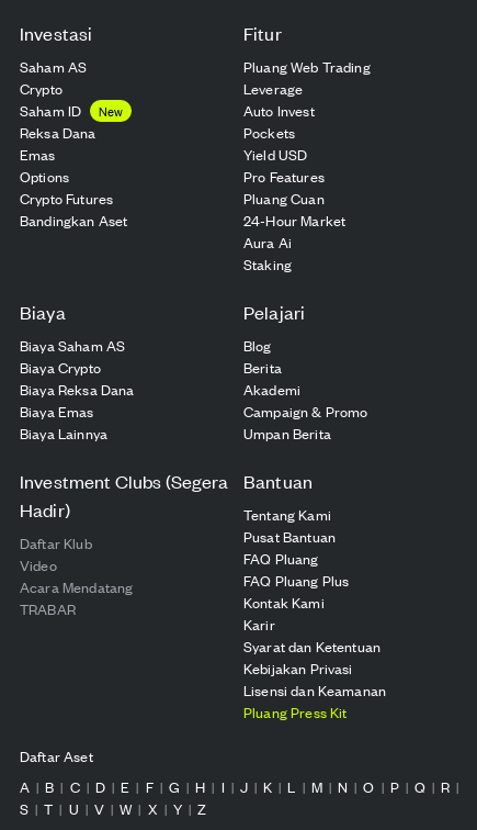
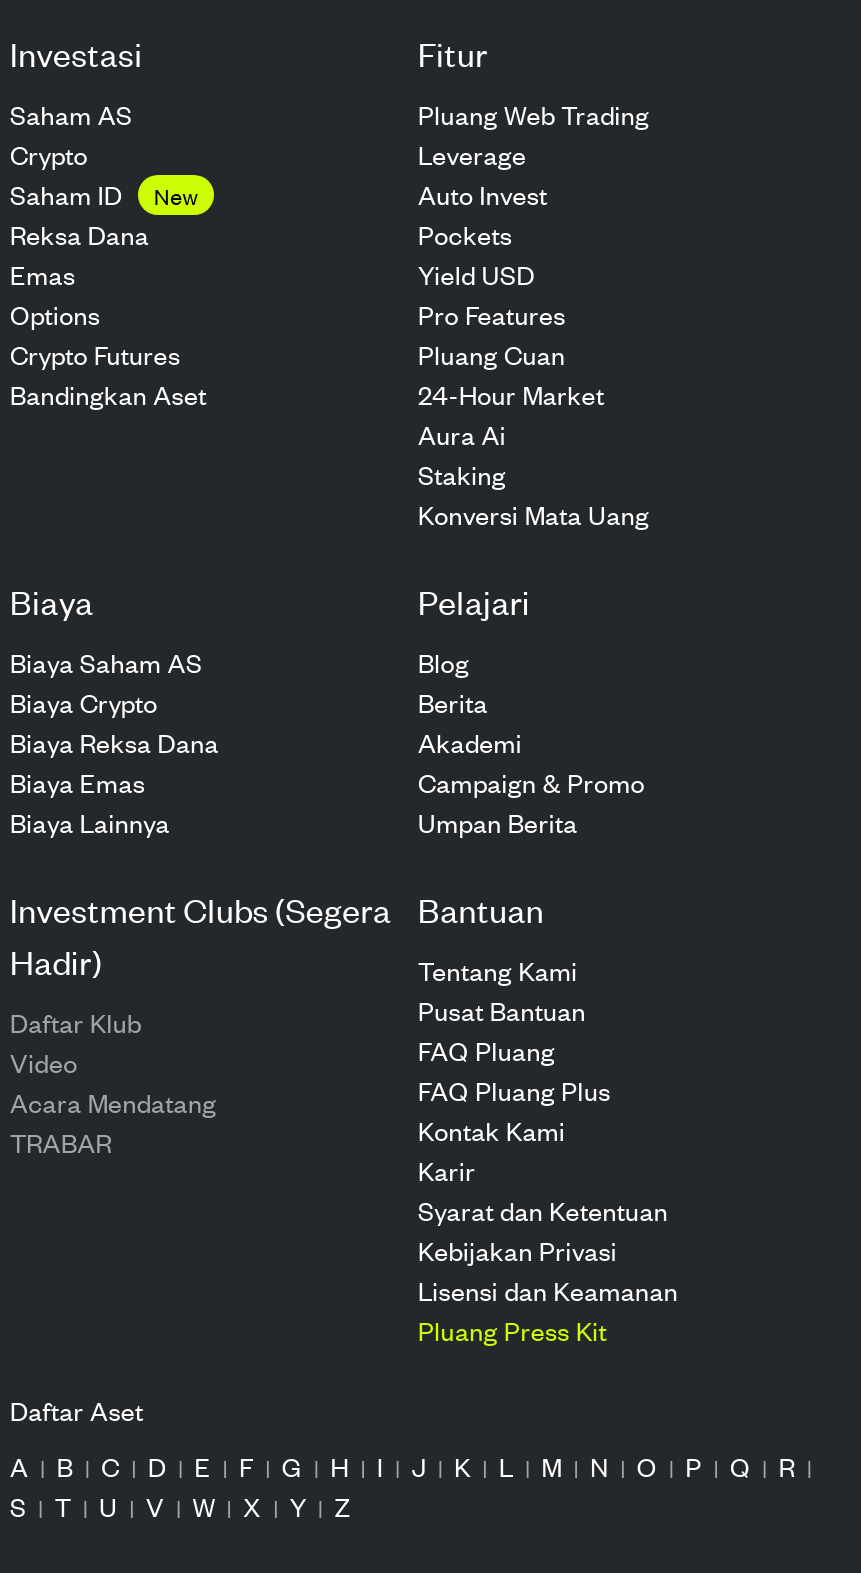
none -> [418,495,649,533] Konversi Mata Uang

